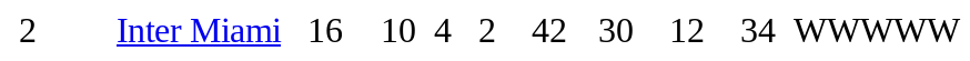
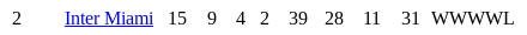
[307,11,452,48] 16 | 10 4 -> [168,8,246,28] 15 | 9 | 4
[532,11,567,48] 42 -> [289,8,308,28] 39
[598,11,634,48] 30 -> [325,8,344,28] 28
[669,11,705,48] 12 -> [363,8,381,28] 11
[740,11,960,48] 34 WWWWW -> [401,8,515,28] 31 WWWWL

